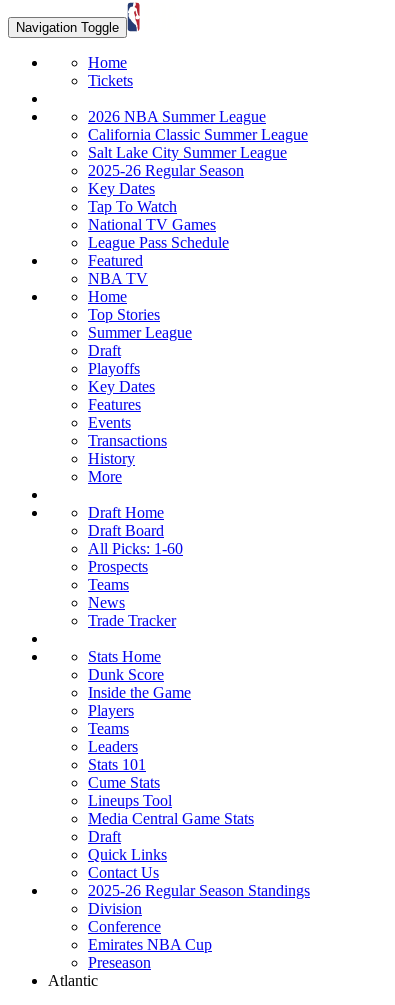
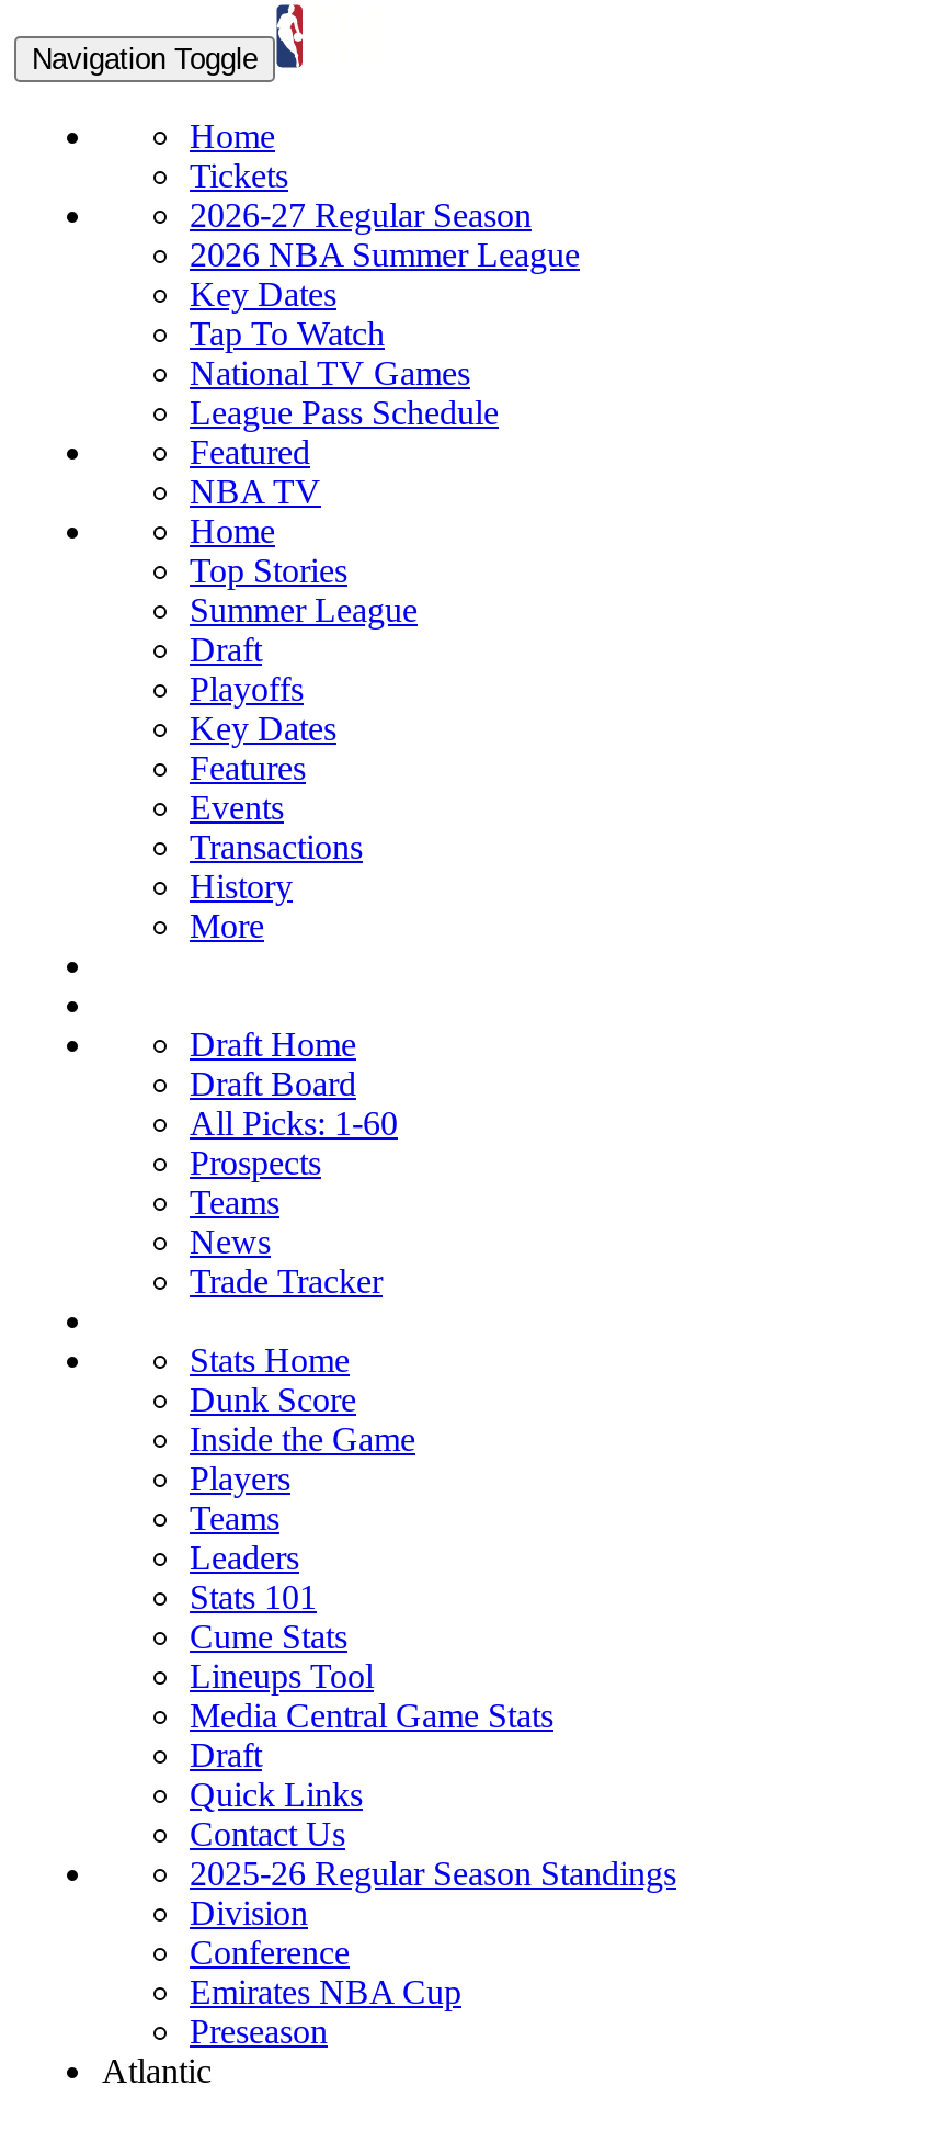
none -> [190,196,532,234] 2026-27 Regular Season
[88,126,308,179] California Classic Summer League | Salt Lake City Summer League | 2025-26 Regular Season -> none
moved [88,180,229,485] -> [190,275,499,944]: Key Dates | Tap To Watch | National TV Games | ... | History | More

